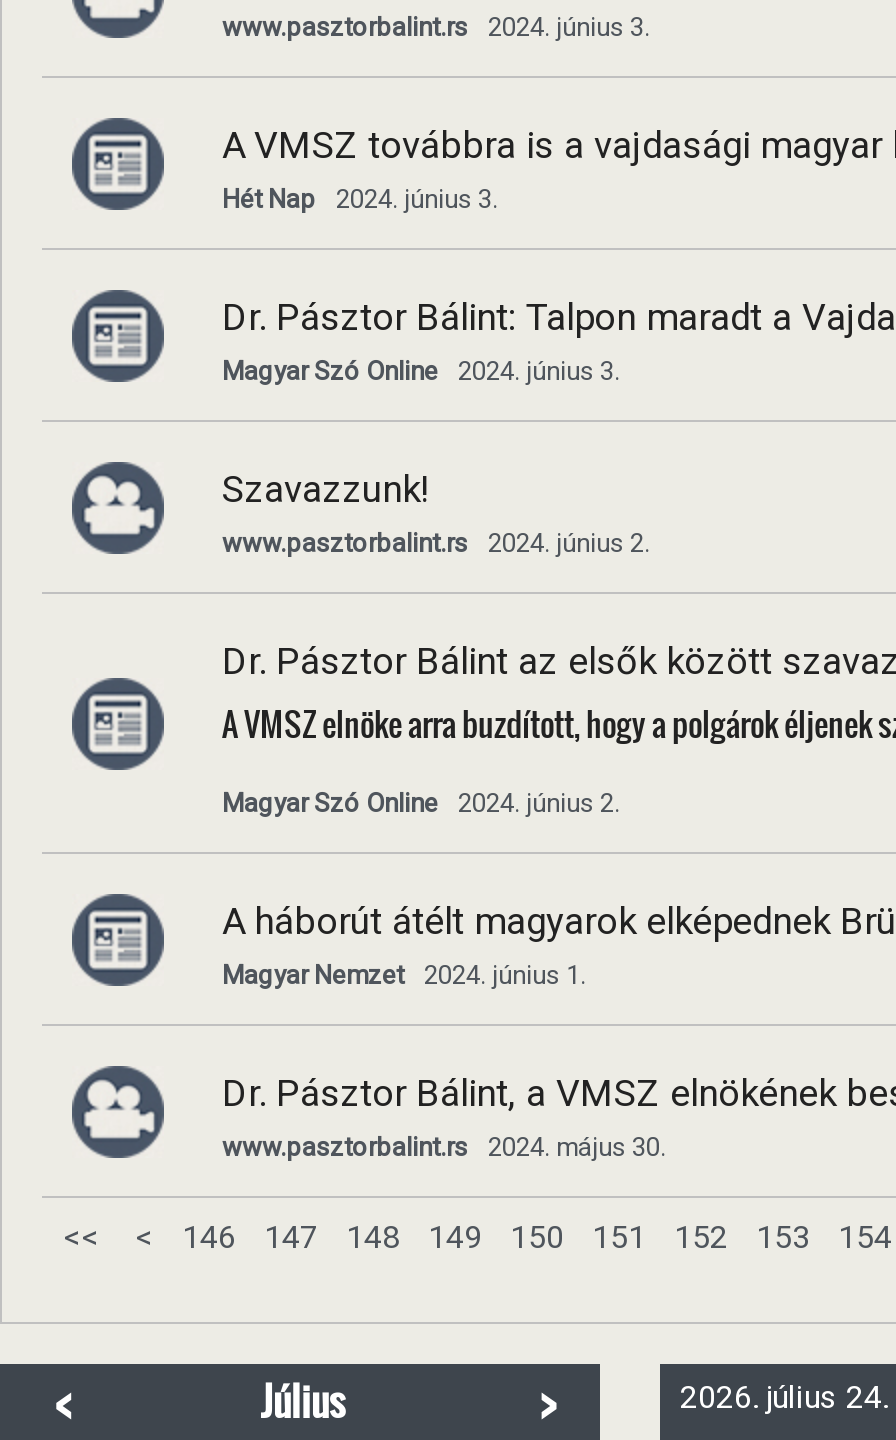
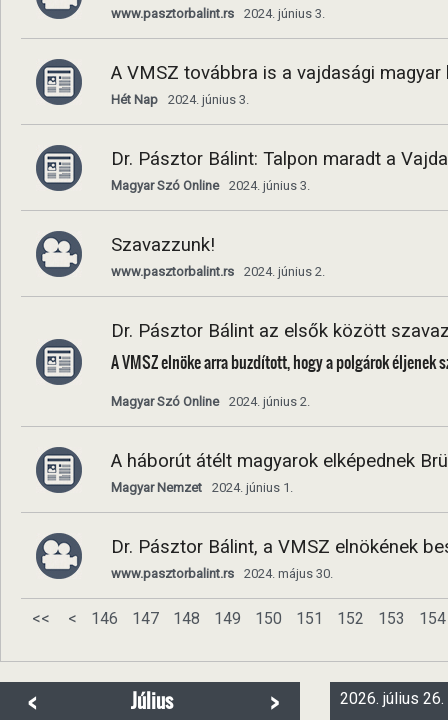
[680,1378,888,1416] 2026. július 24. -> [340,689,444,708] 2026. július 26.

